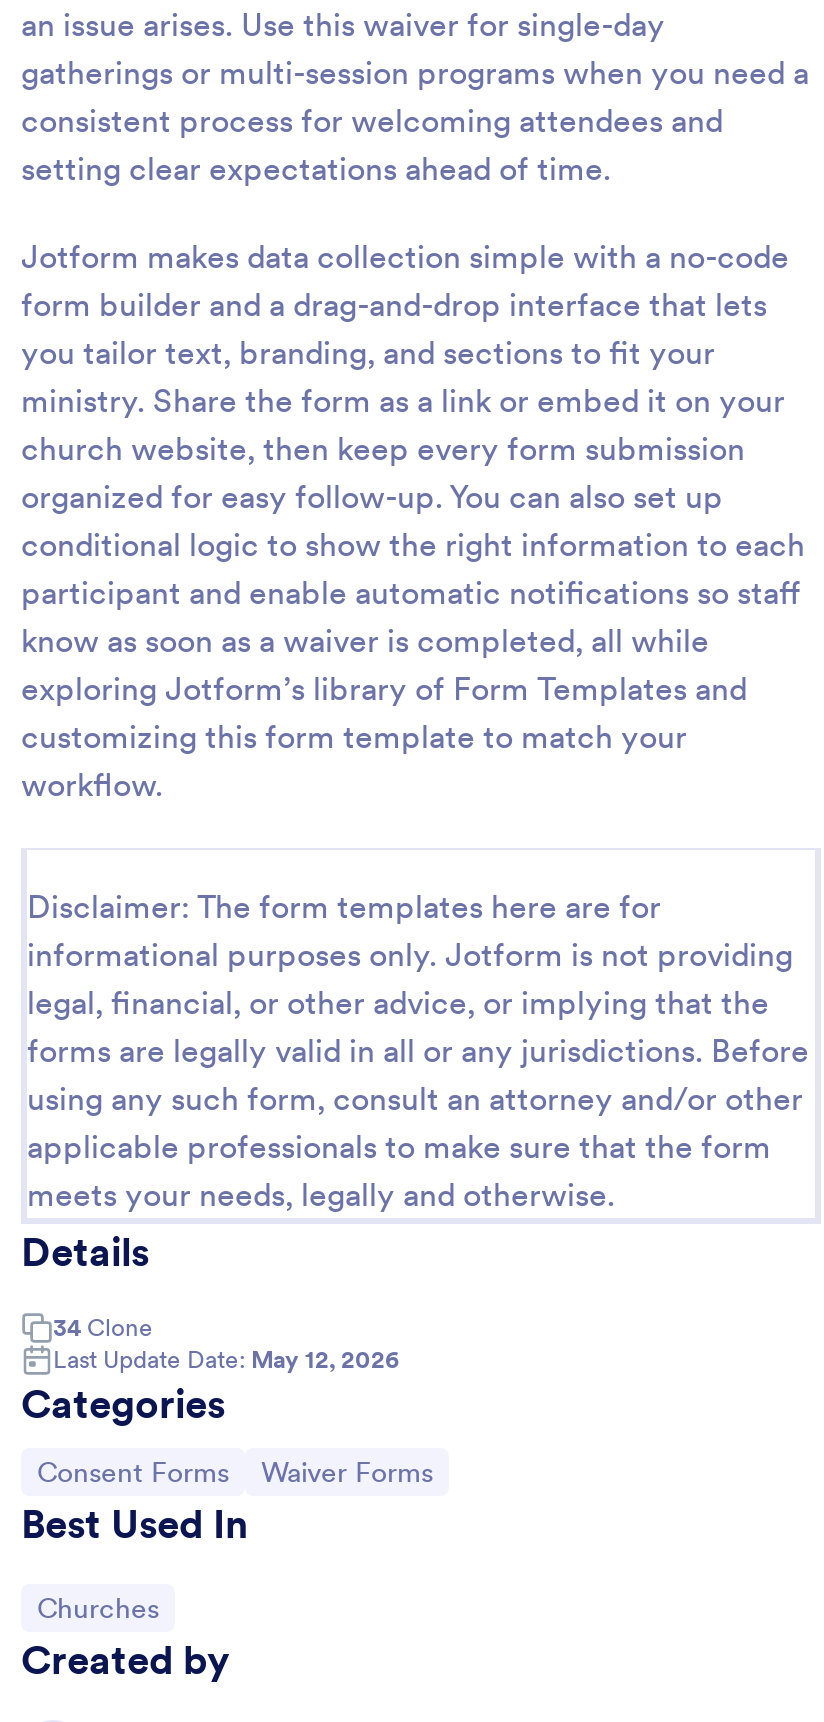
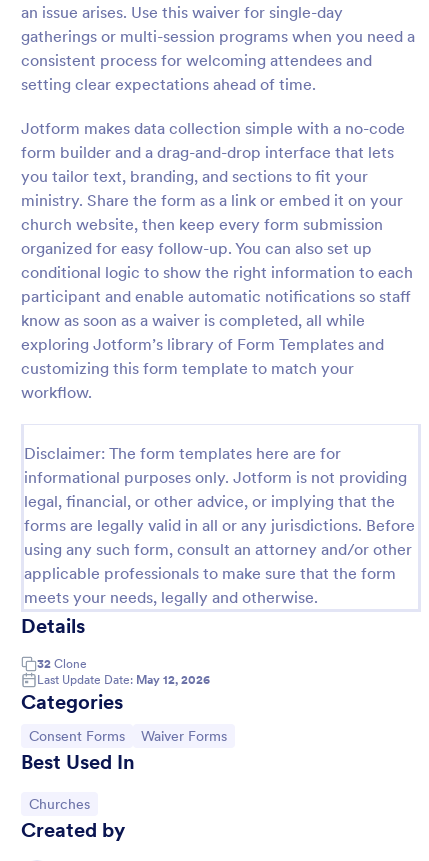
[53,1312,153,1342] 34 Clone -> [37,656,87,671] 32 Clone

